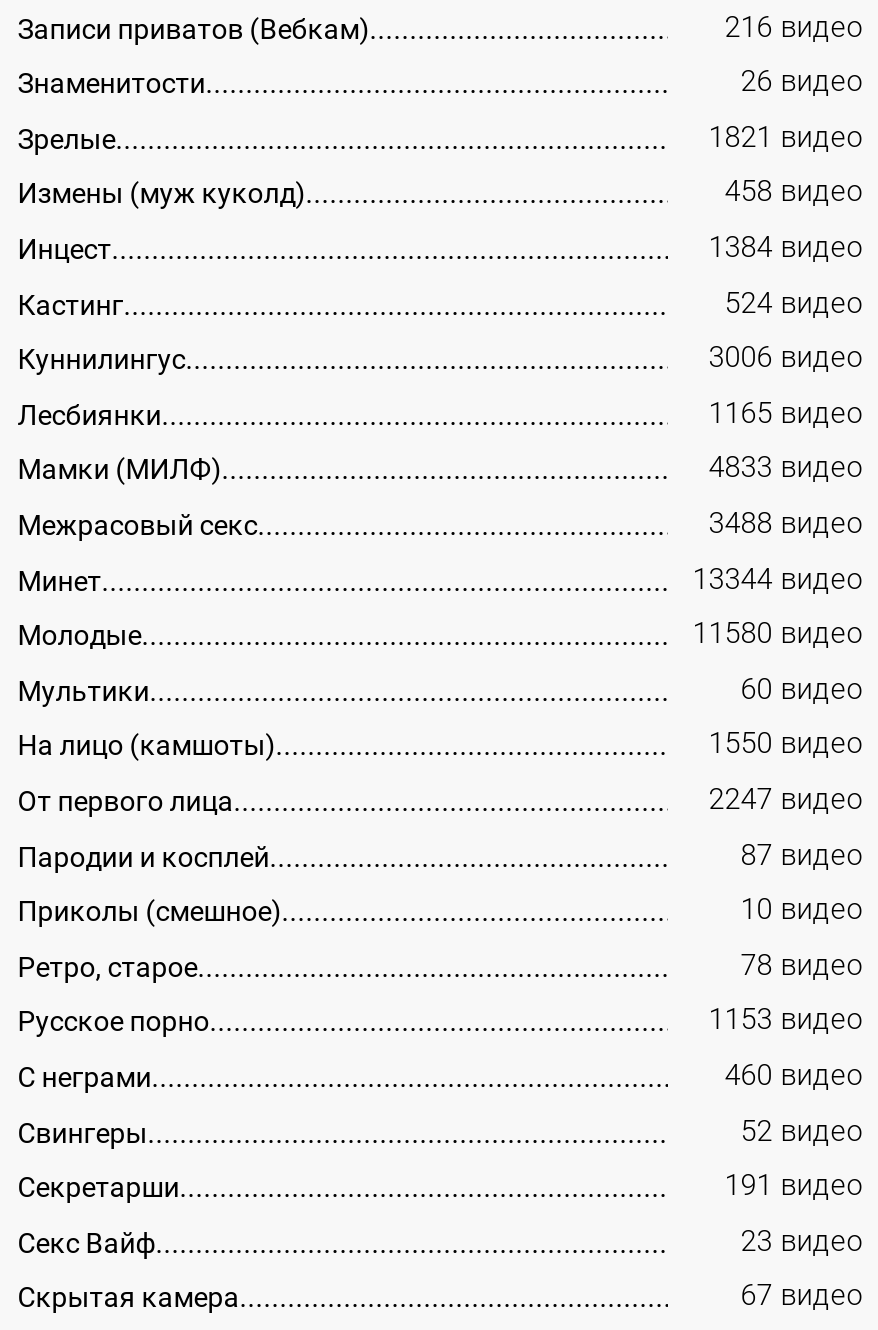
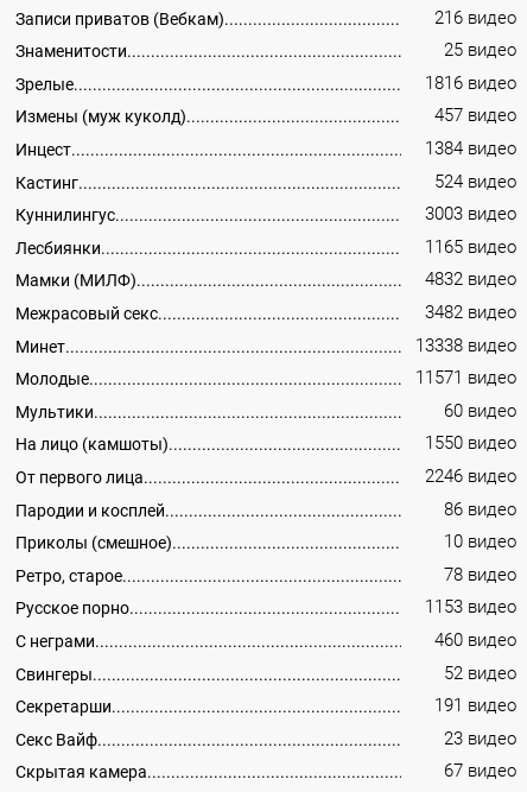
[741,65,863,99] 26 видео -> [444,41,517,61] 25 видео
[709,121,863,155] 1821 видео -> [425,73,517,94] 1816 видео
[725,176,863,210] 458 видео -> [435,106,517,126] 457 видео
[709,341,863,375] 3006 видео -> [425,204,517,225] 3003 видео
[709,452,863,486] 4833 видео -> [425,270,517,290] 4832 видео
[709,507,863,541] 3488 видео -> [425,303,517,323] 3482 видео
[693,562,863,596] 13344 видео -> [416,336,517,356] 13338 видео
[693,617,863,651] 11580 видео -> [416,368,517,389] 11571 видео
[709,783,863,817] 2247 видео -> [425,467,517,487] 2246 видео
[741,838,863,872] 87 видео -> [444,499,517,520] 86 видео

